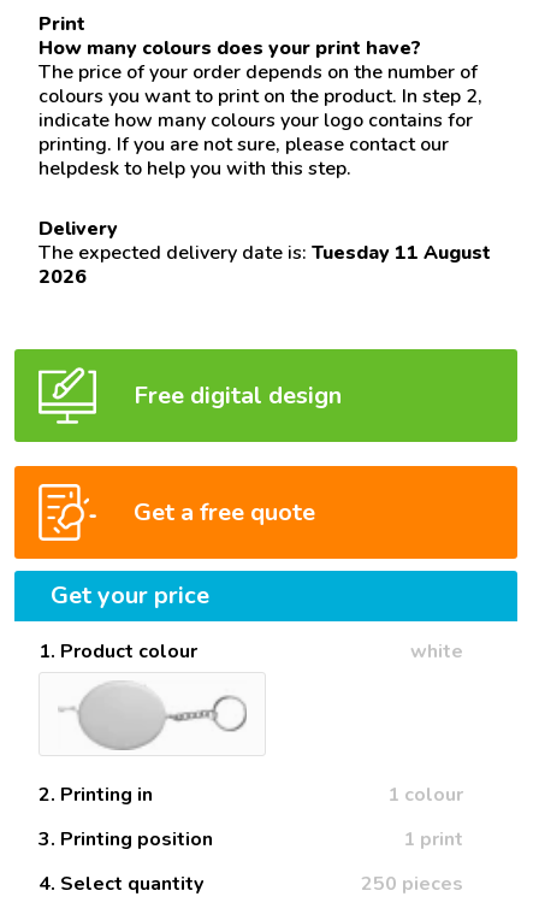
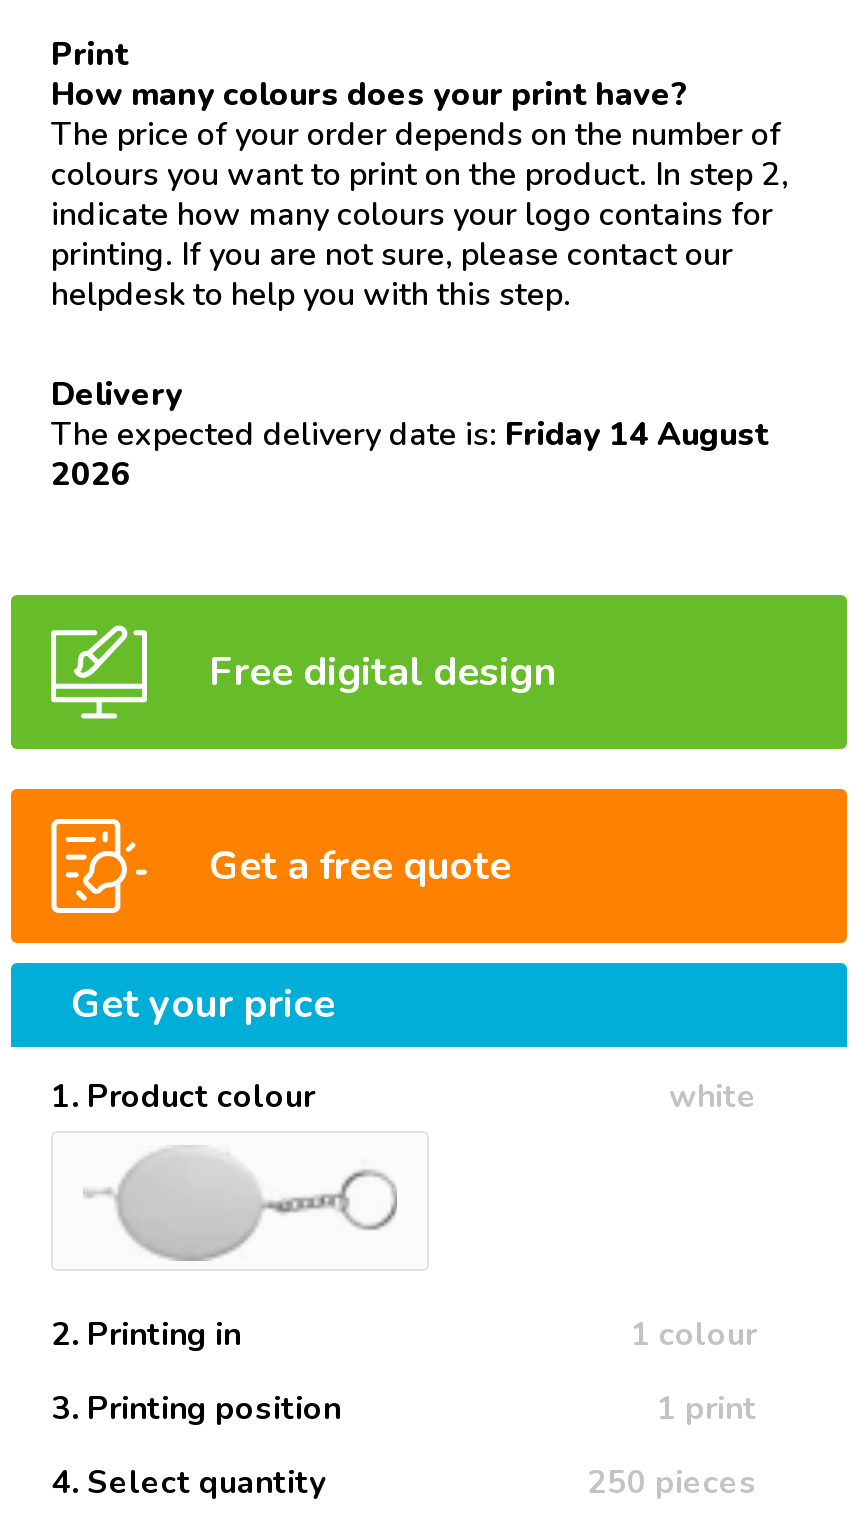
[39,240,491,266] The expected delivery date is: Tuesday 11 August -> [51,413,769,457] The expected delivery date is: Friday 14 August

